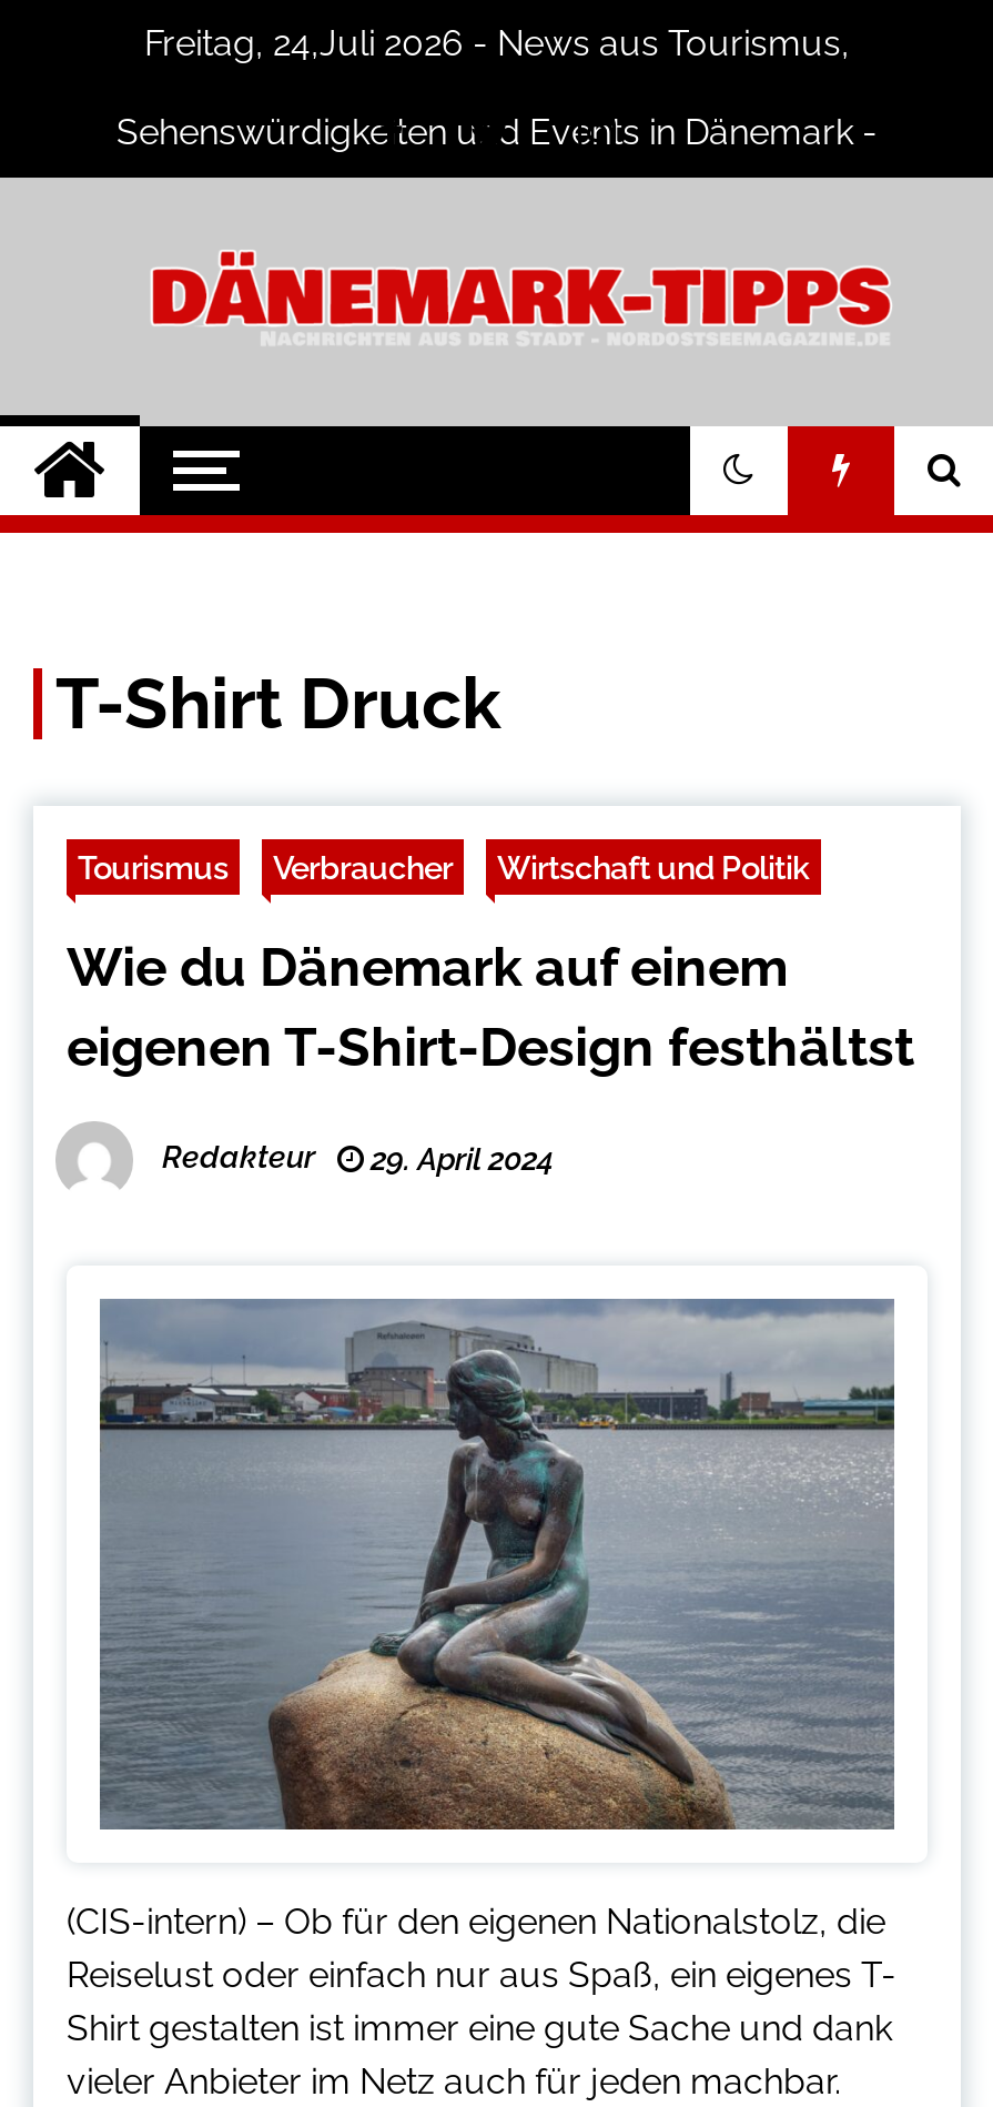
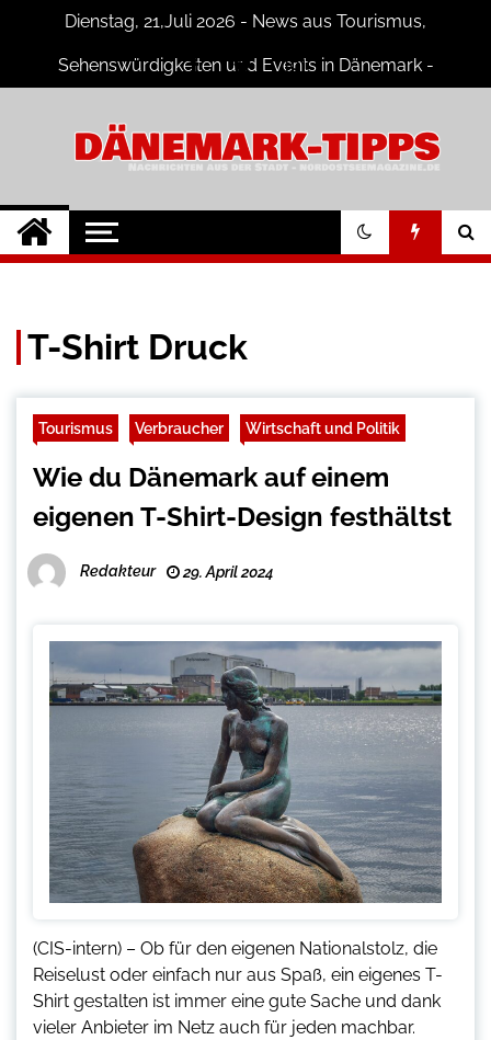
[144,22,850,64] Freitag, 24,Juli 2026 - News aus Tourismus, -> [65,11,426,32] Dienstag, 21,Juli 2026 - News aus Tourismus,

